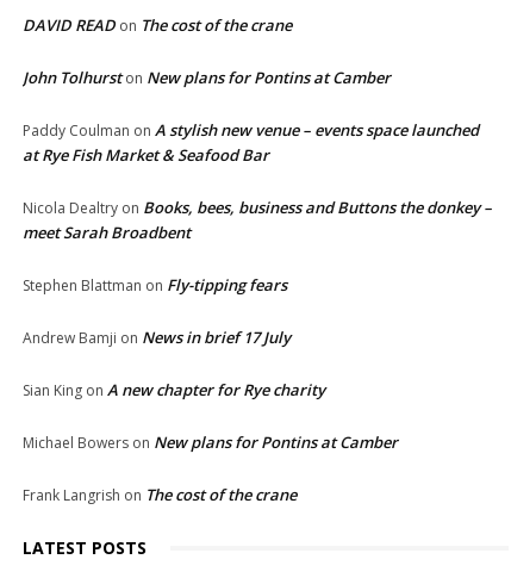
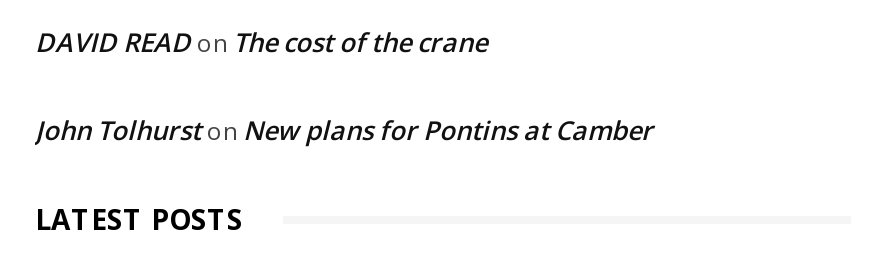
[23,120,492,506] Paddy Coulman on A stylish new venue – events space launched | at Rye Fish Market & Seafood Bar | Nicola Dealtry on Books, bees, business and Buttons the donkey – | meet Sarah Broadbent | Stephen Blattman on Fly-tipping fears | Andrew Bamji on News in brief 17 July | Sian King on A new chapter for Rye charity | Michael Bowers on New plans for Pontins at Camber | Frank Langrish on The cost of the crane -> none

